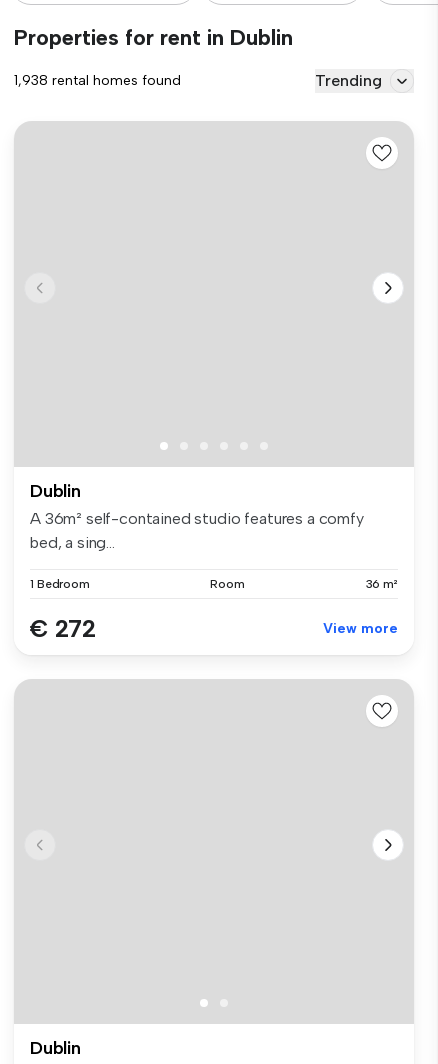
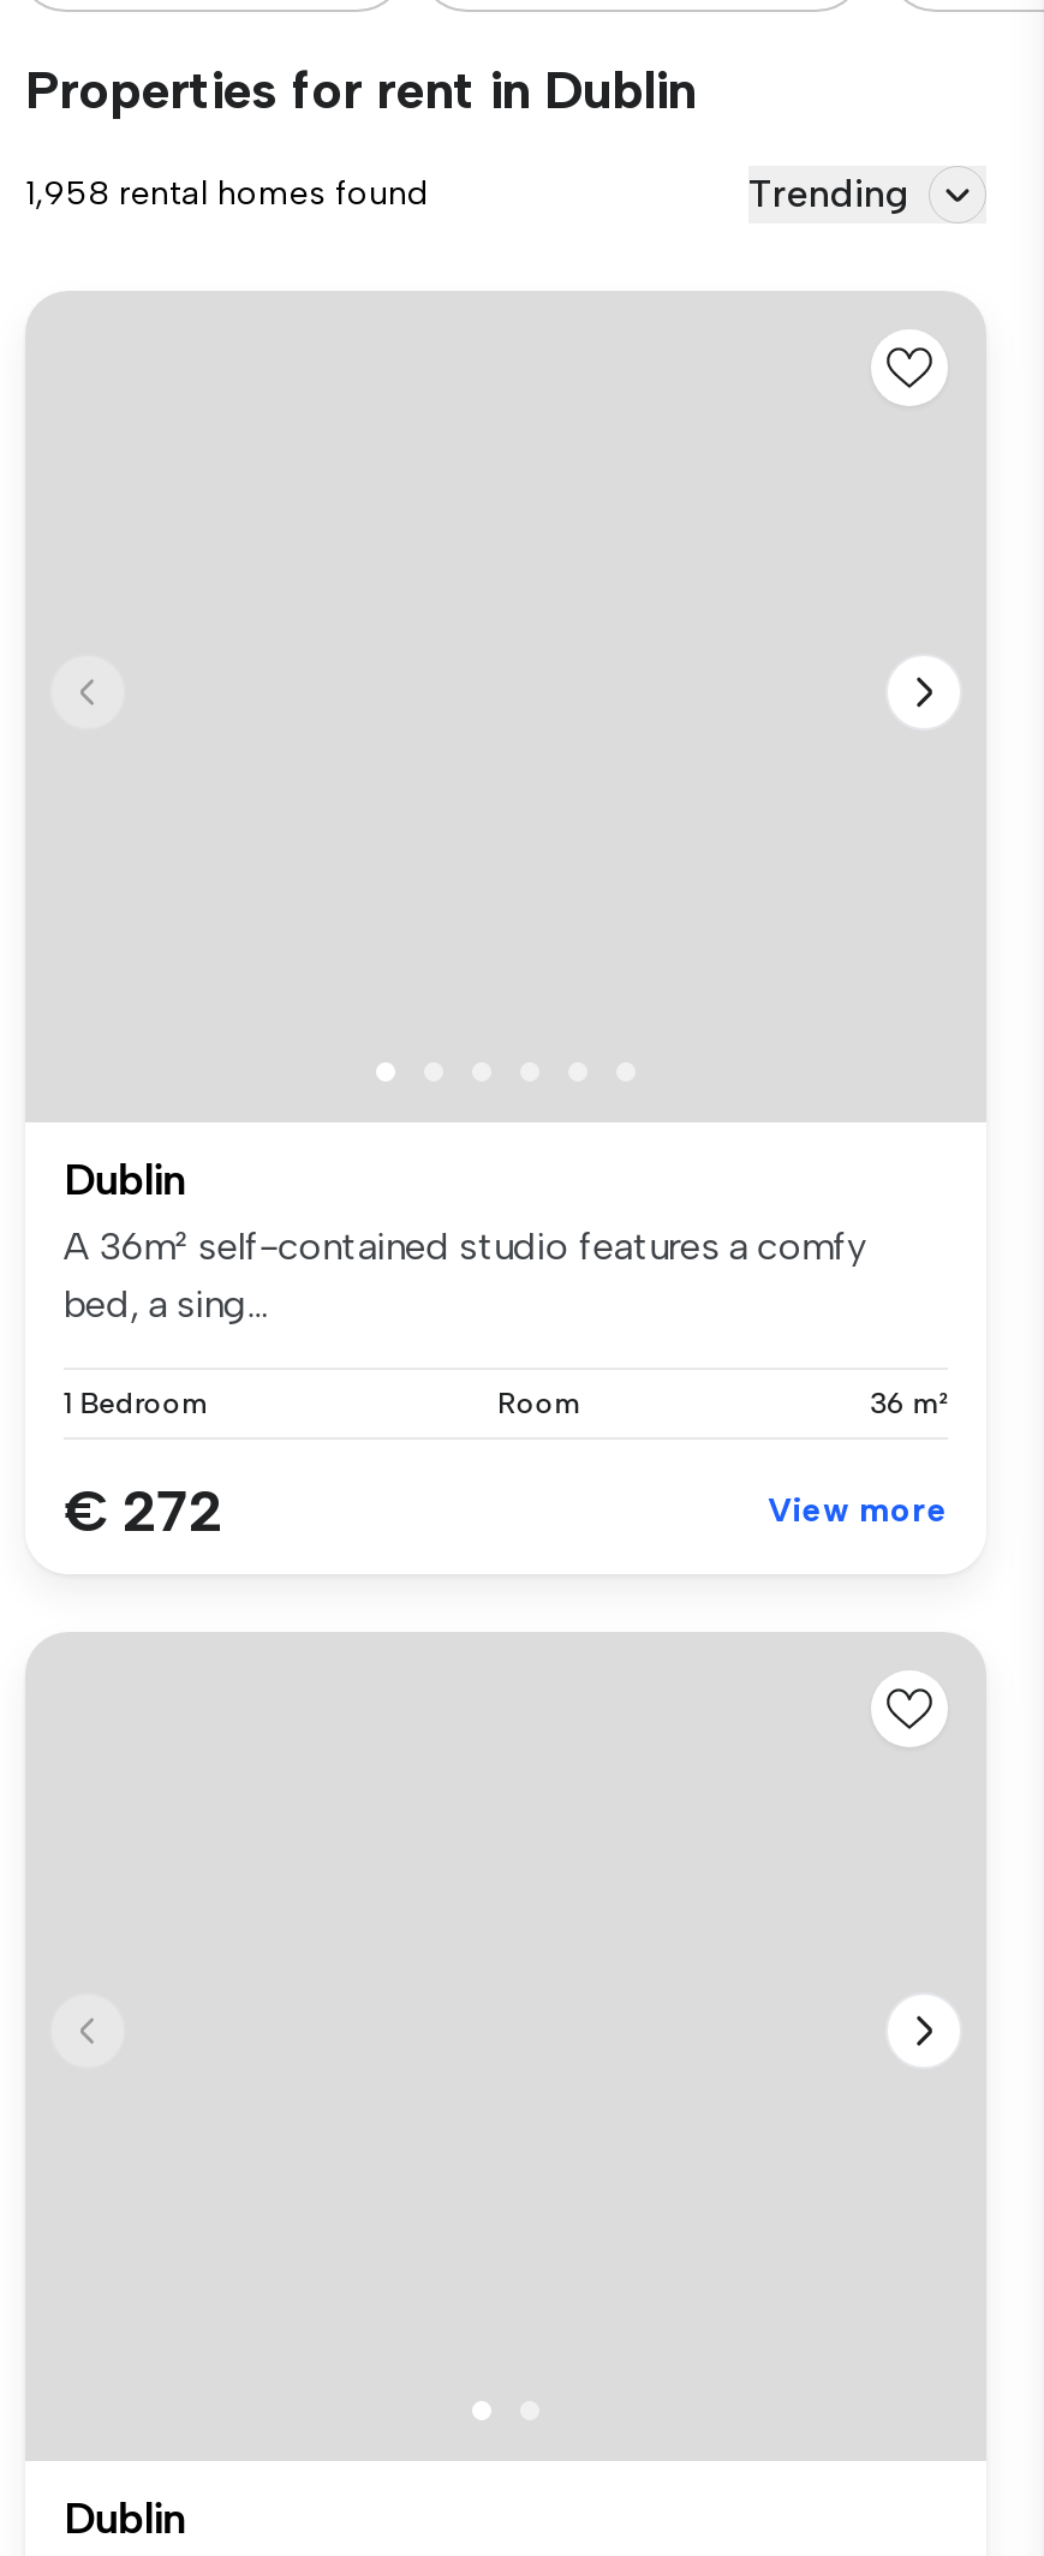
[14,72,181,89] 1,938 rental homes found -> [25,173,429,214] 1,958 rental homes found

